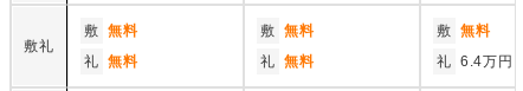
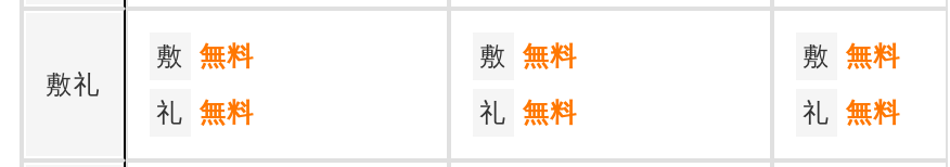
[437,53,513,69] 礼 6.4万円 -> [803,97,901,127] 礼 無料

